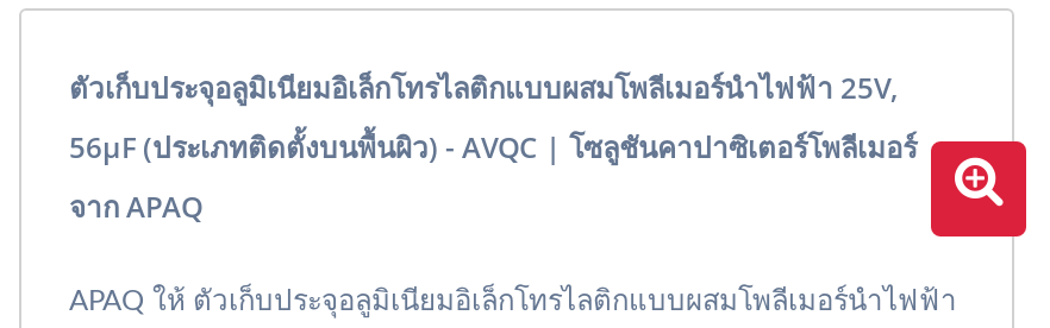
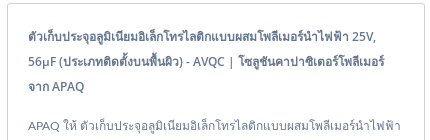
[929,139,1029,239] [image] -> none

